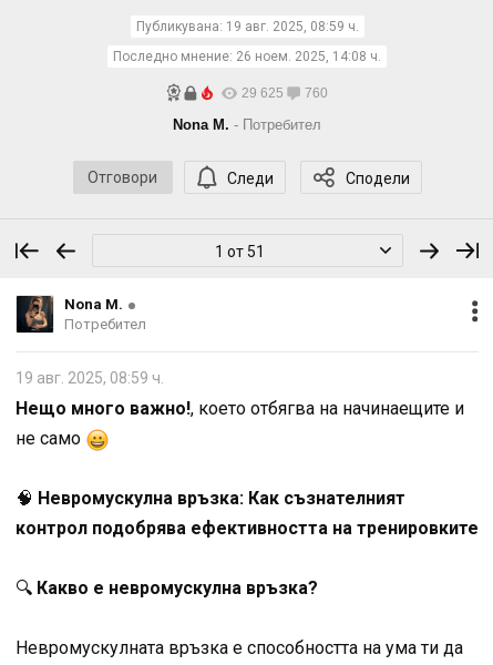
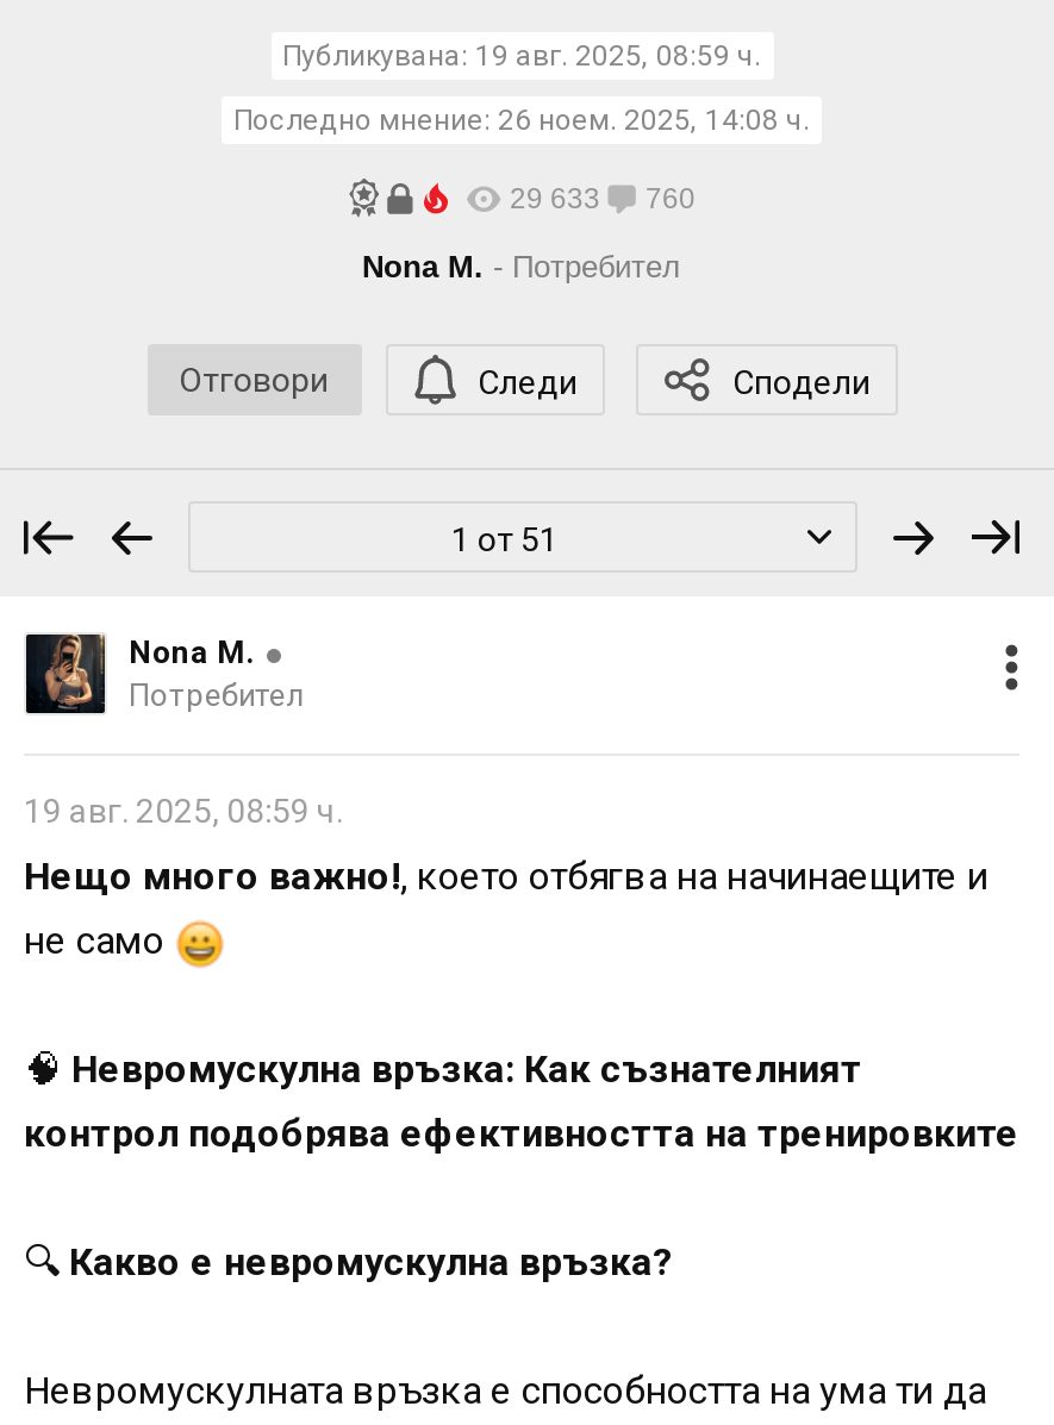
[242,85,328,101] 29 625 760 -> [510,182,696,215] 29 633 760

